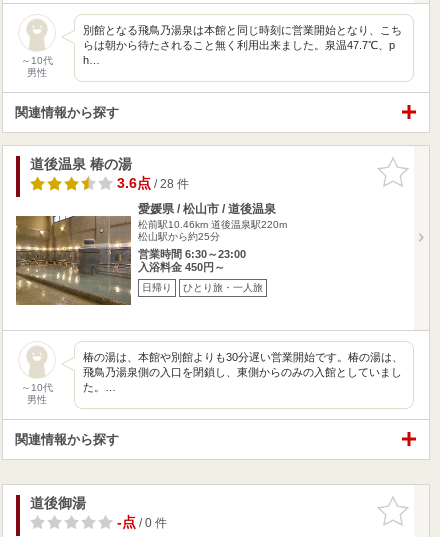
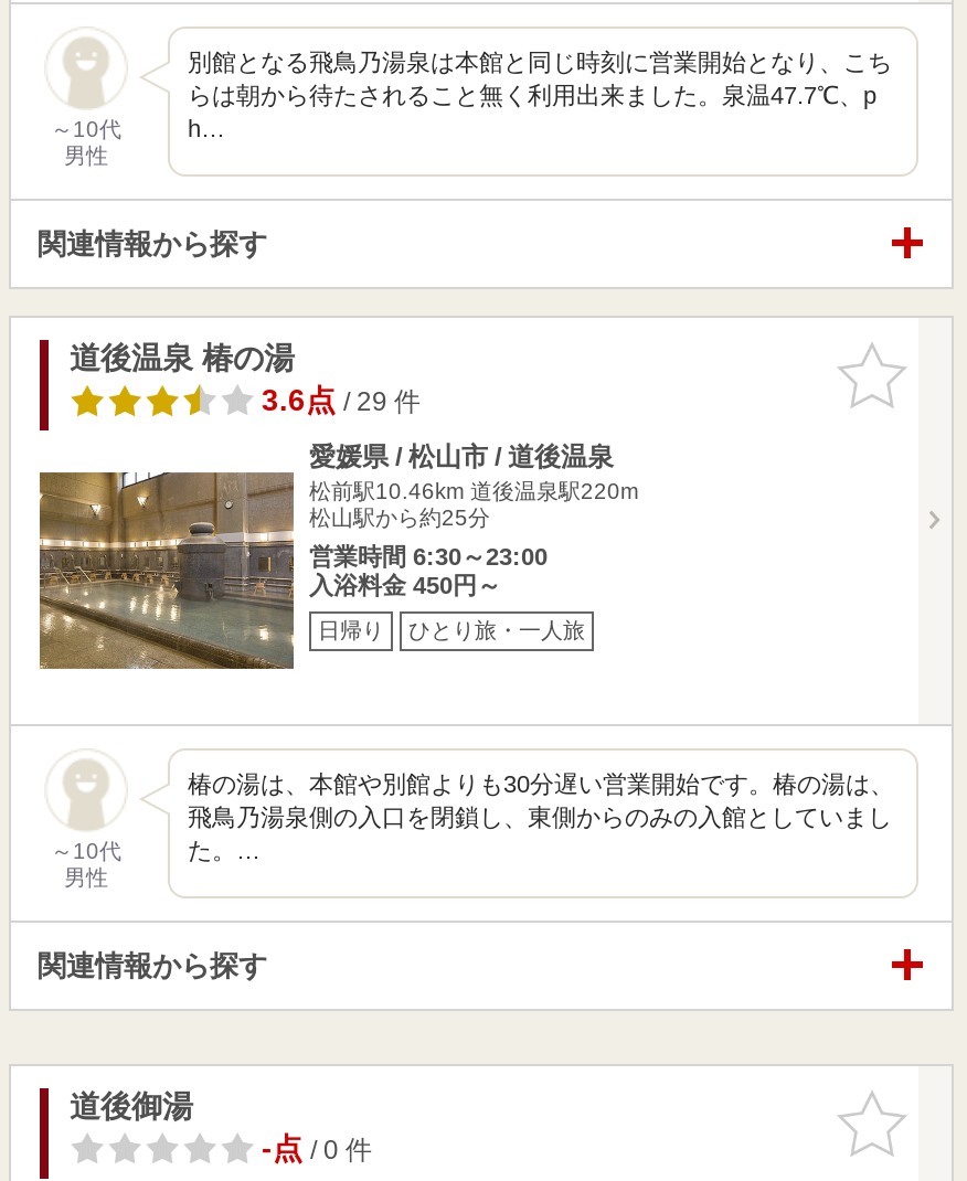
[116,176,188,191] 3.6点/ 28 件 -> [262,383,421,417] 3.6点/ 29 件

